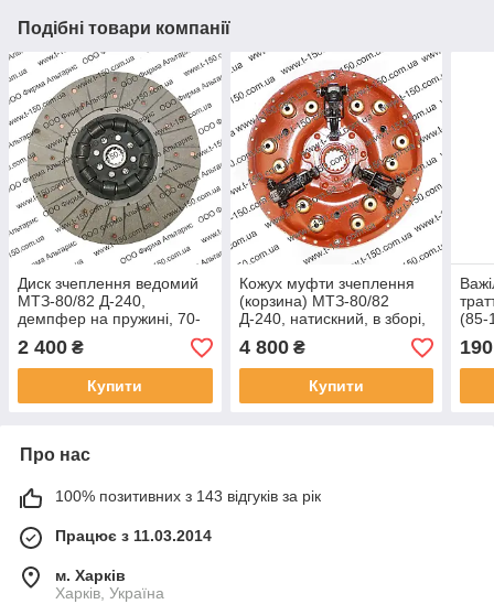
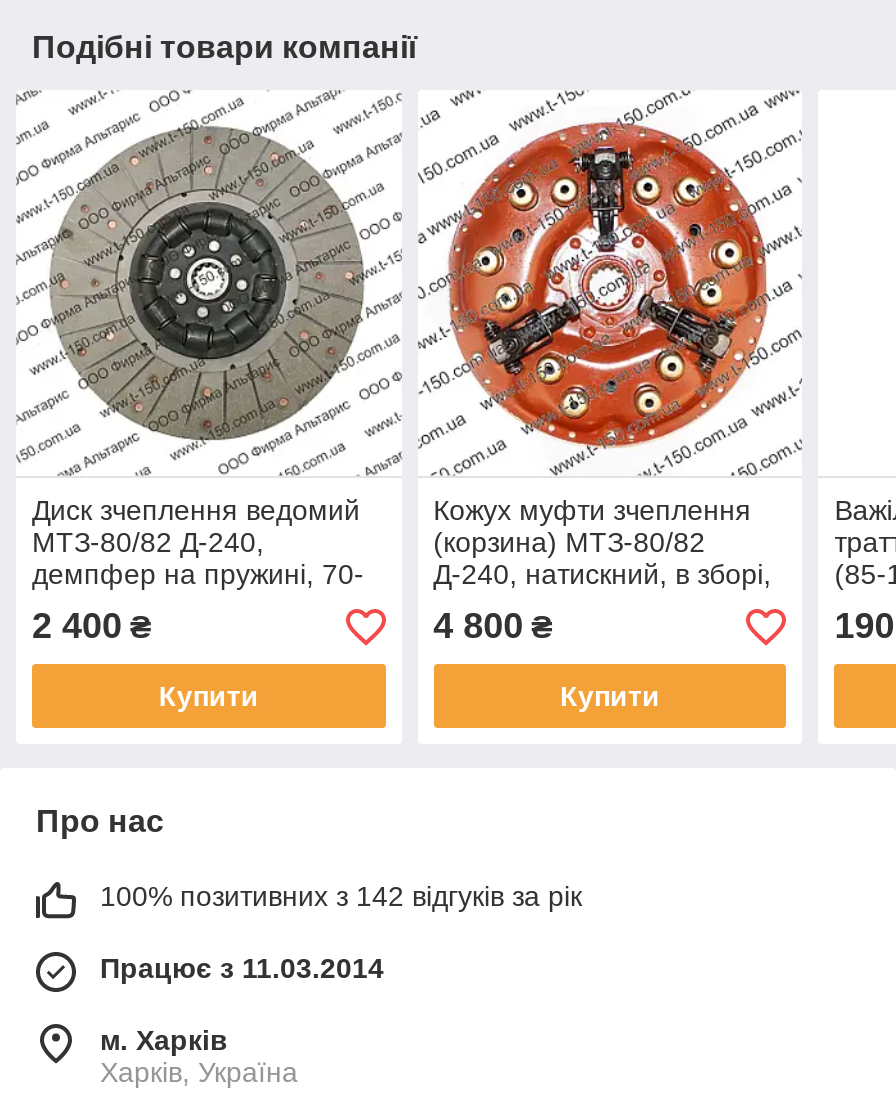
[55,487,321,505] 100% позитивних з 143 відгуків за рік -> [100,880,582,912] 100% позитивних з 142 відгуків за рік

